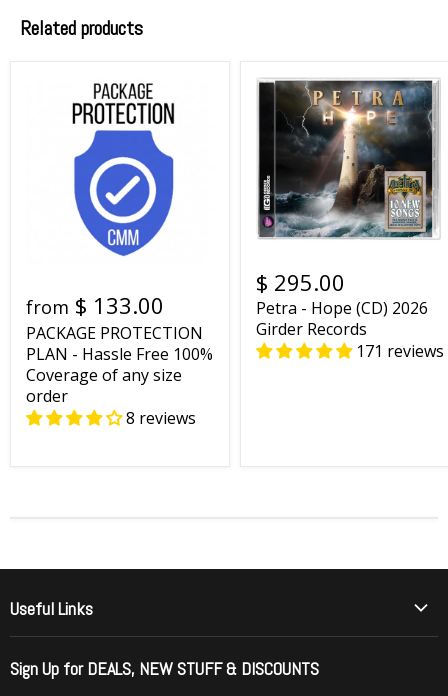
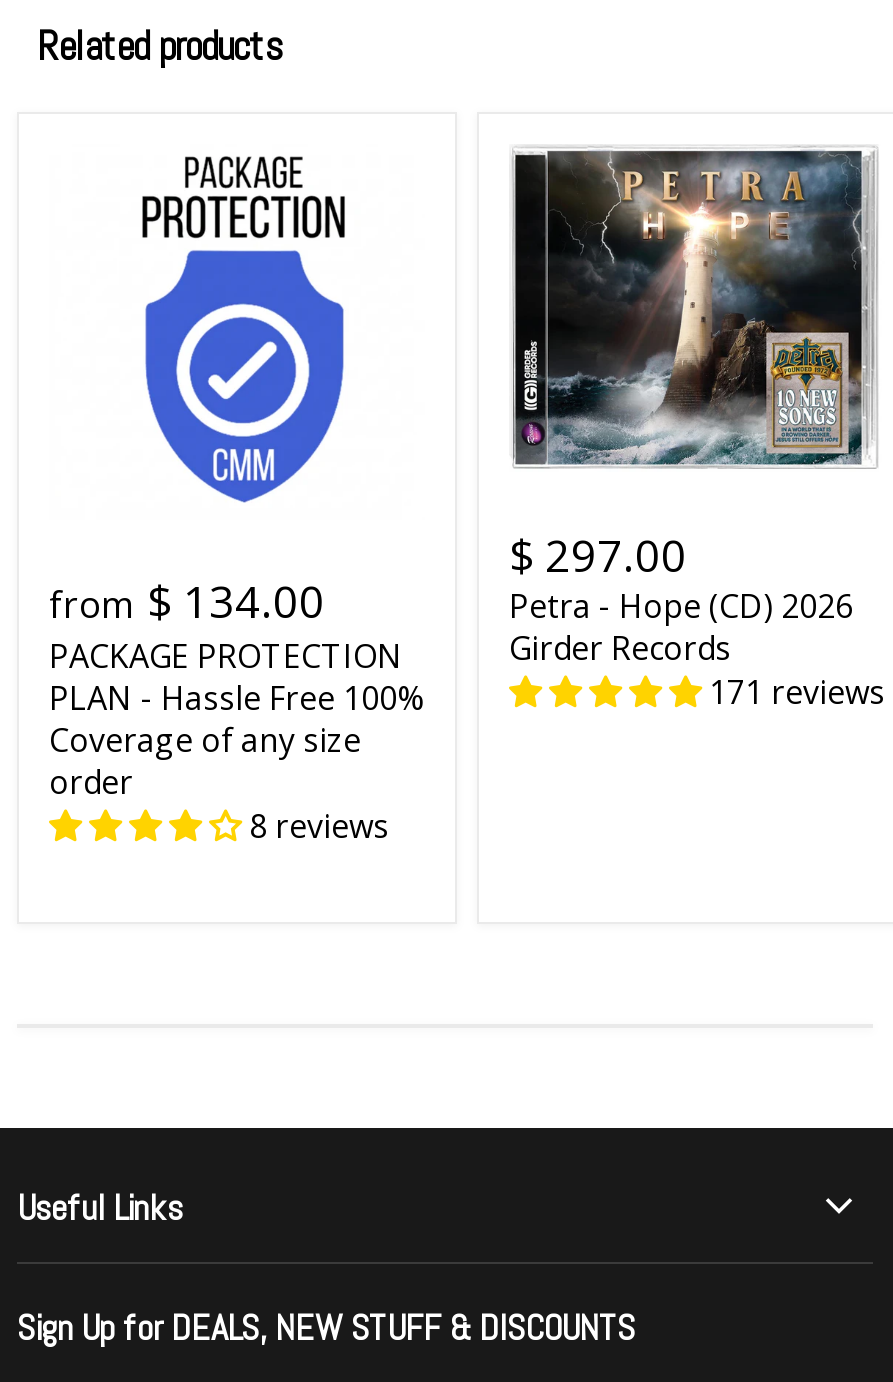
[256,267,345,297] $ 295.00 -> [509,524,687,584] $ 297.00
[26,289,164,319] from $ 133.00 -> [49,569,325,629] from $ 134.00

